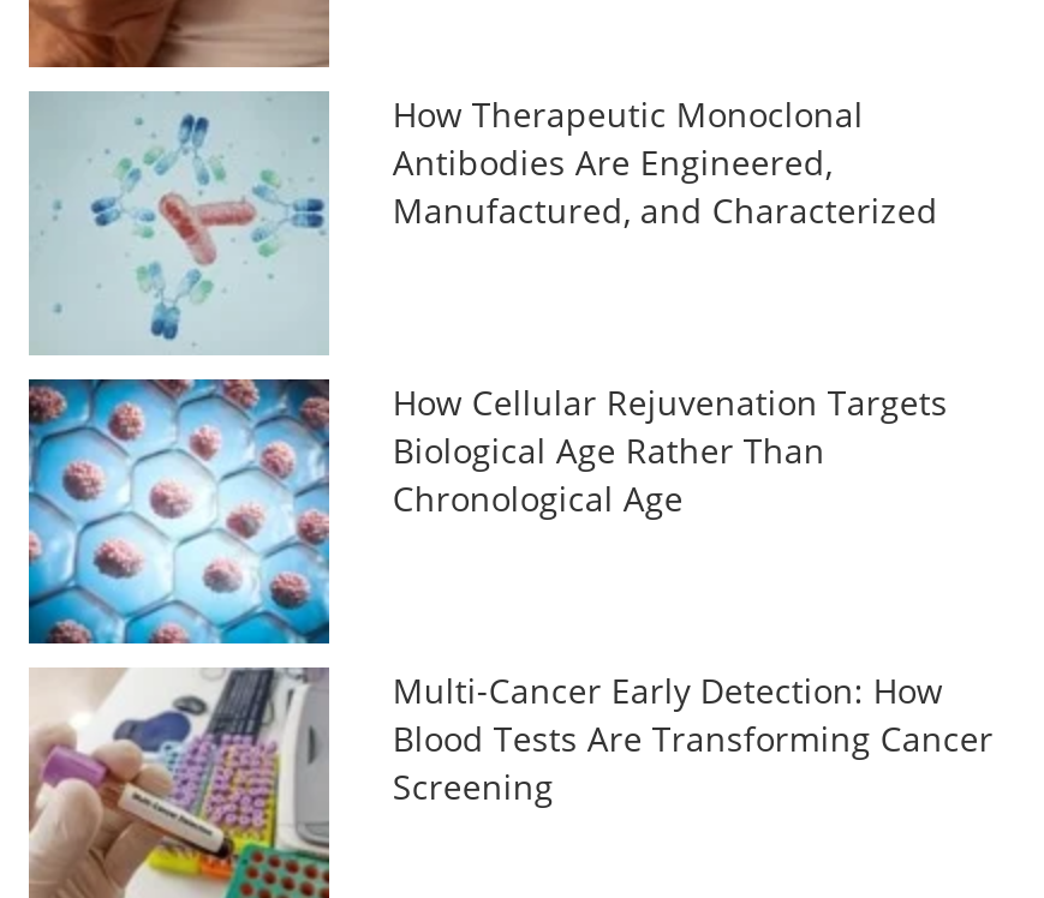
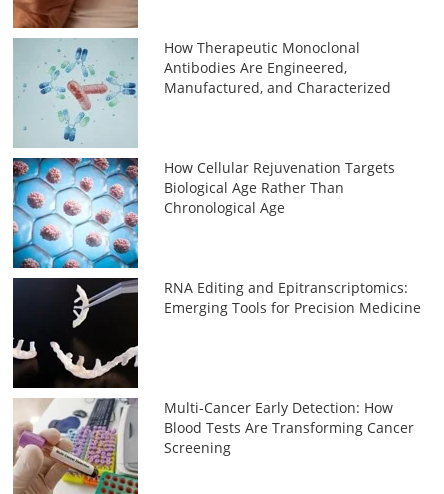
none -> [12,277,421,389] [image] | RNA Editing and Epitranscriptomics: | Emerging Tools for Precision Medicine

